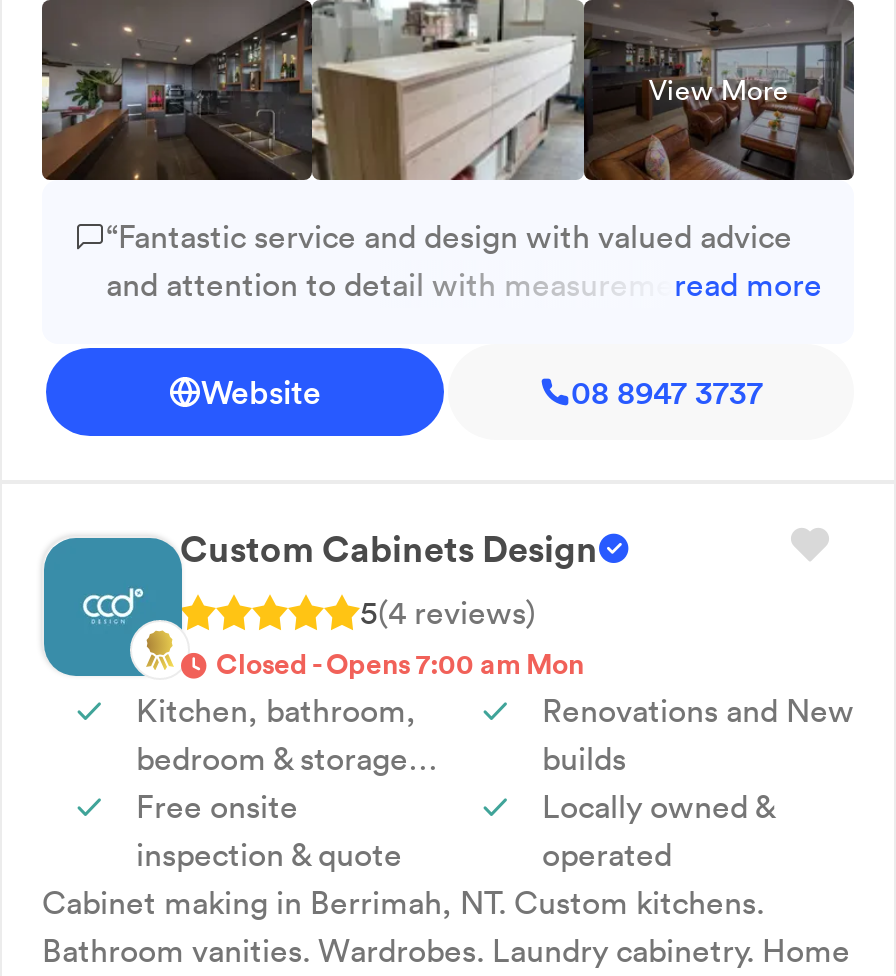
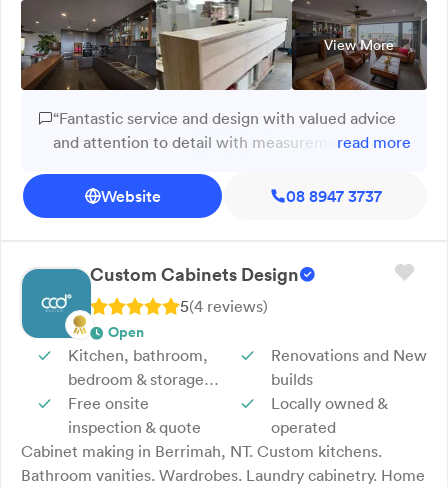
[216,646,584,682] Closed - Opens 7:00 am Mon -> [108,323,144,341] Open

